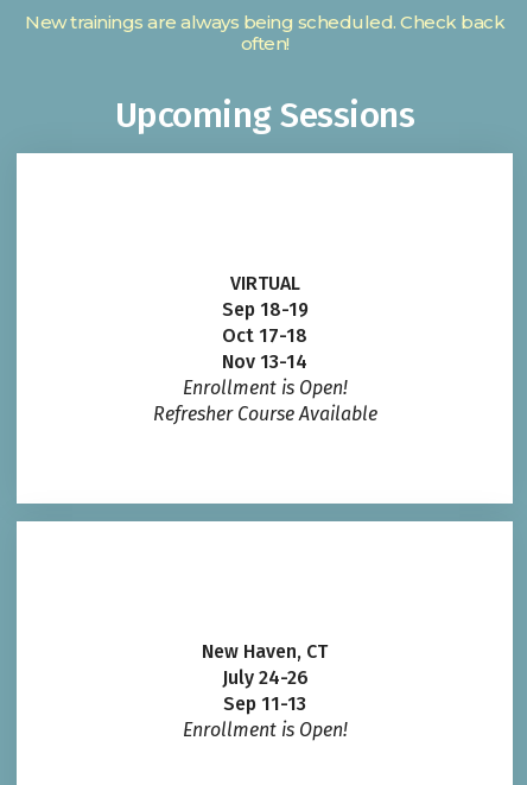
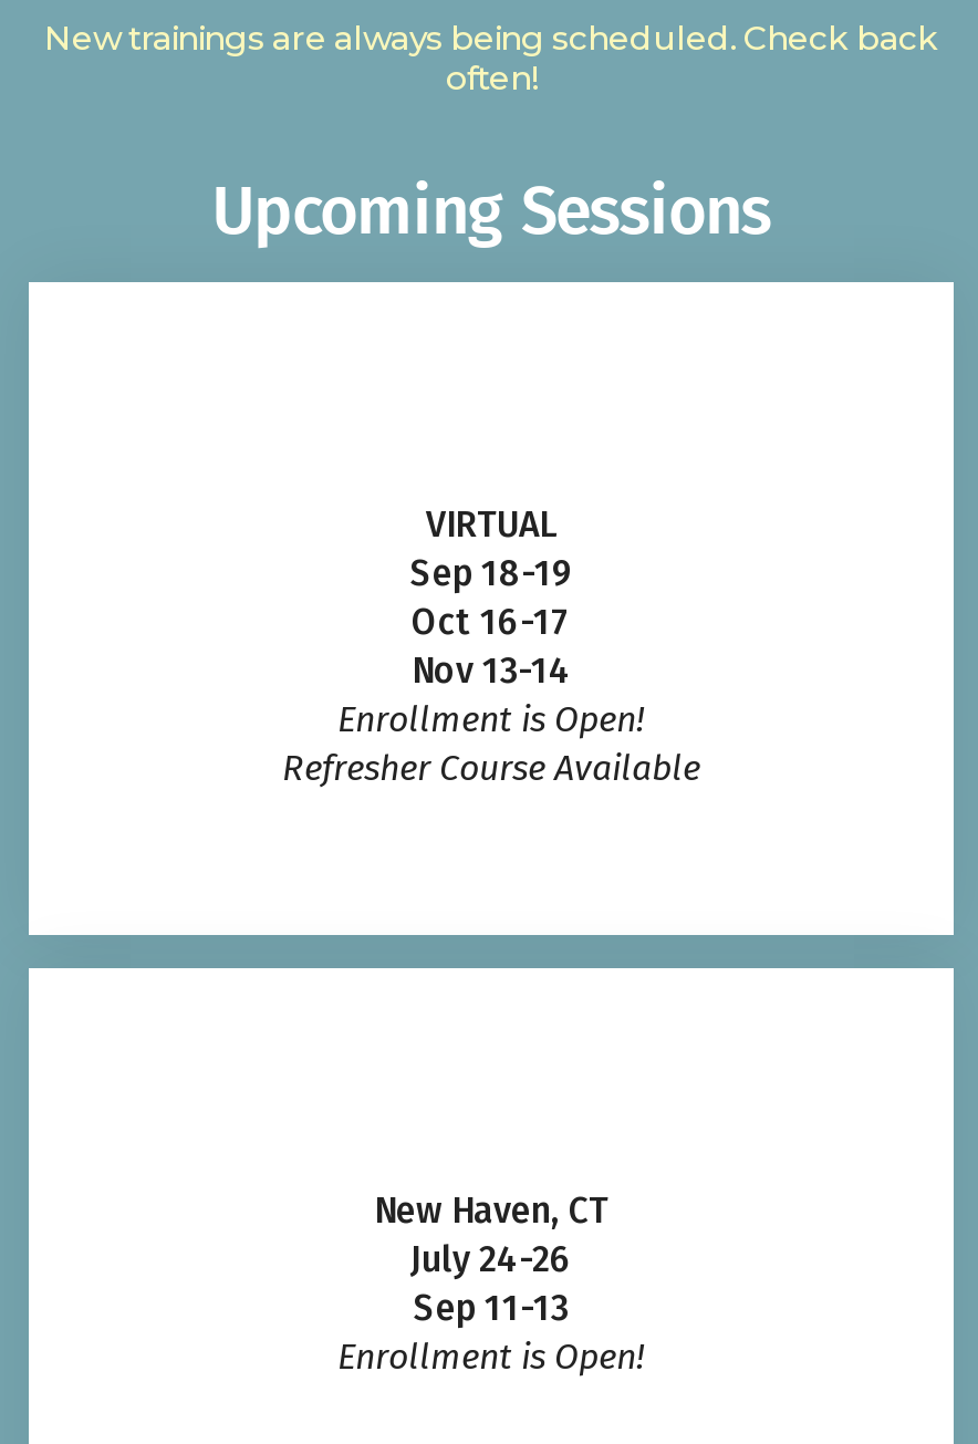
[222,324,307,347] Oct 17-18 -> [412,601,571,643] Oct 16-17

